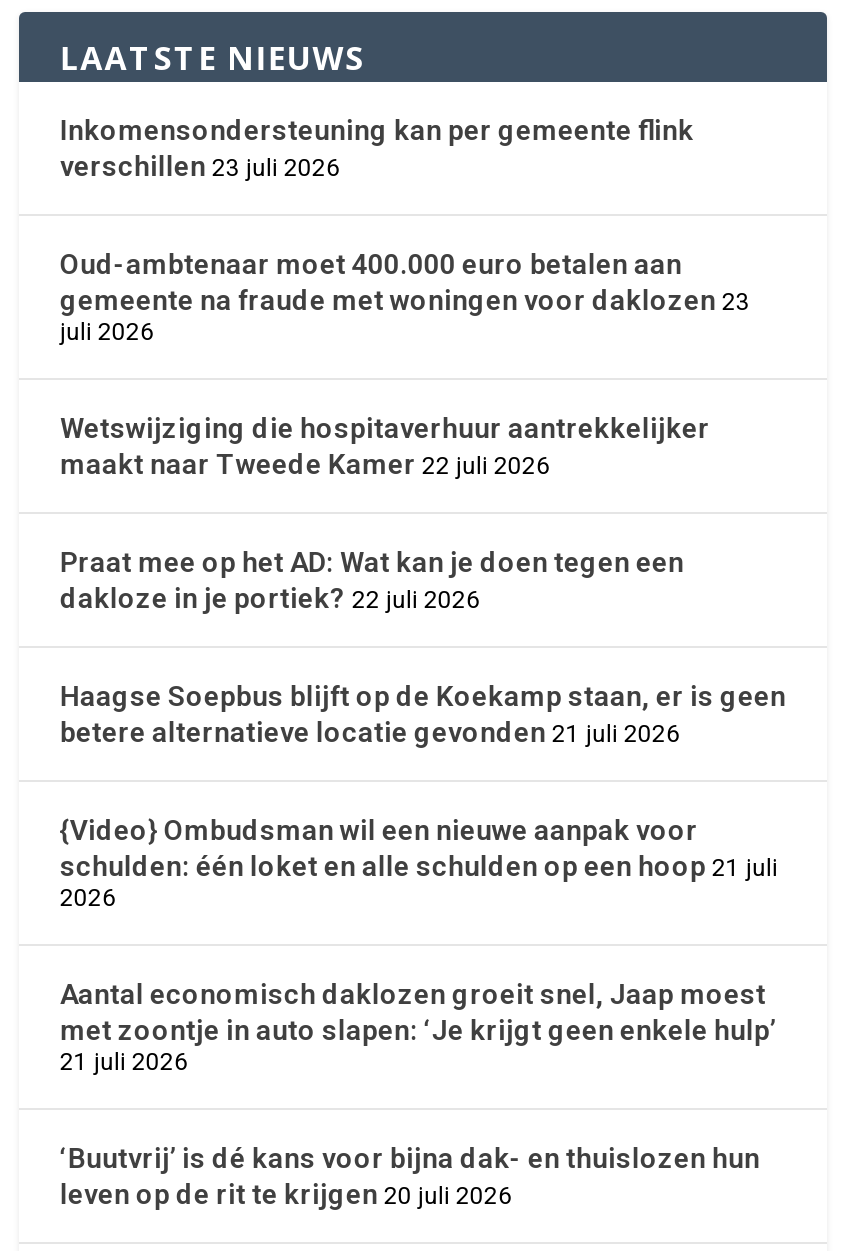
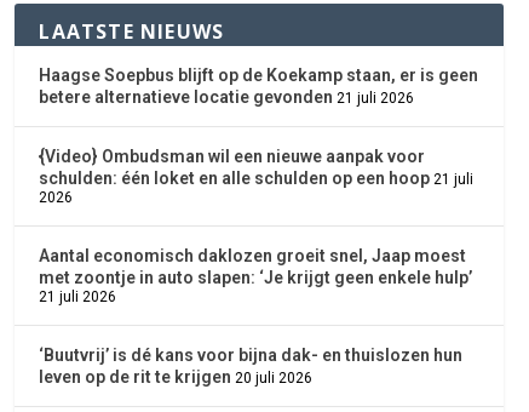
[60,114,750,614] Inkomensondersteuning kan per gemeente flink | verschillen 23 juli 2026 | Oud-ambtenaar moet 400.000 euro betalen aan | gemeente na fraude met woningen voor daklozen 23 | juli 2026 | Wetswijziging die hospitaverhuur aantrekkelijker | maakt naar Tweede Kamer 22 juli 2026 | Praat mee op het AD: Wat kan je doen tegen een | dakloze in je portiek? 22 juli 2026 -> none

